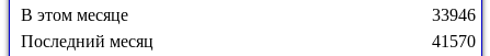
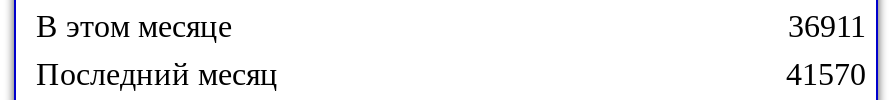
[432,6,476,24] 33946 -> [788,9,866,43] 36911

